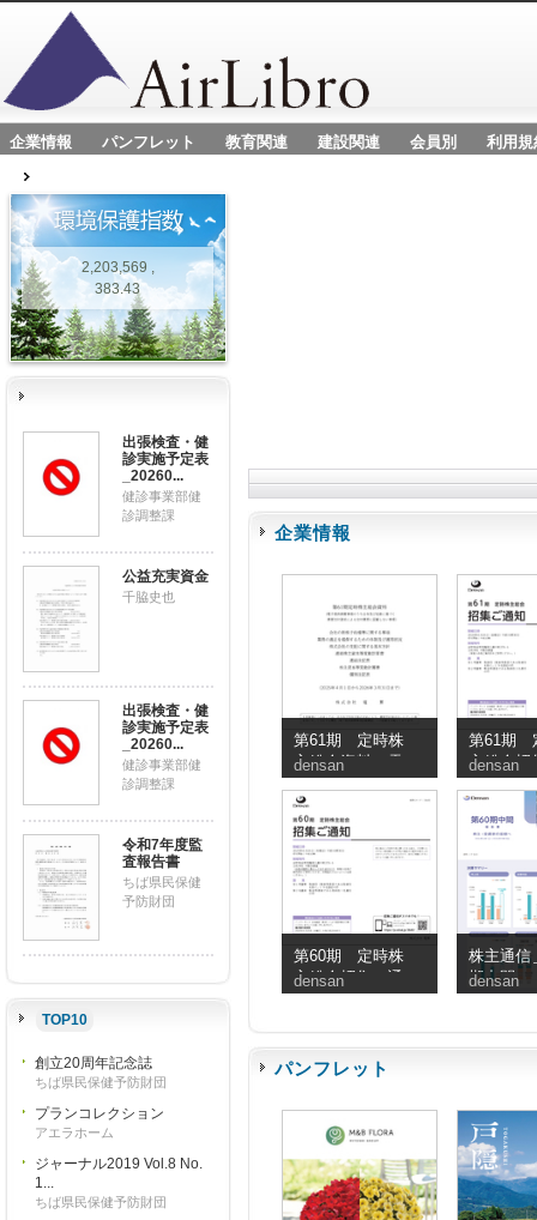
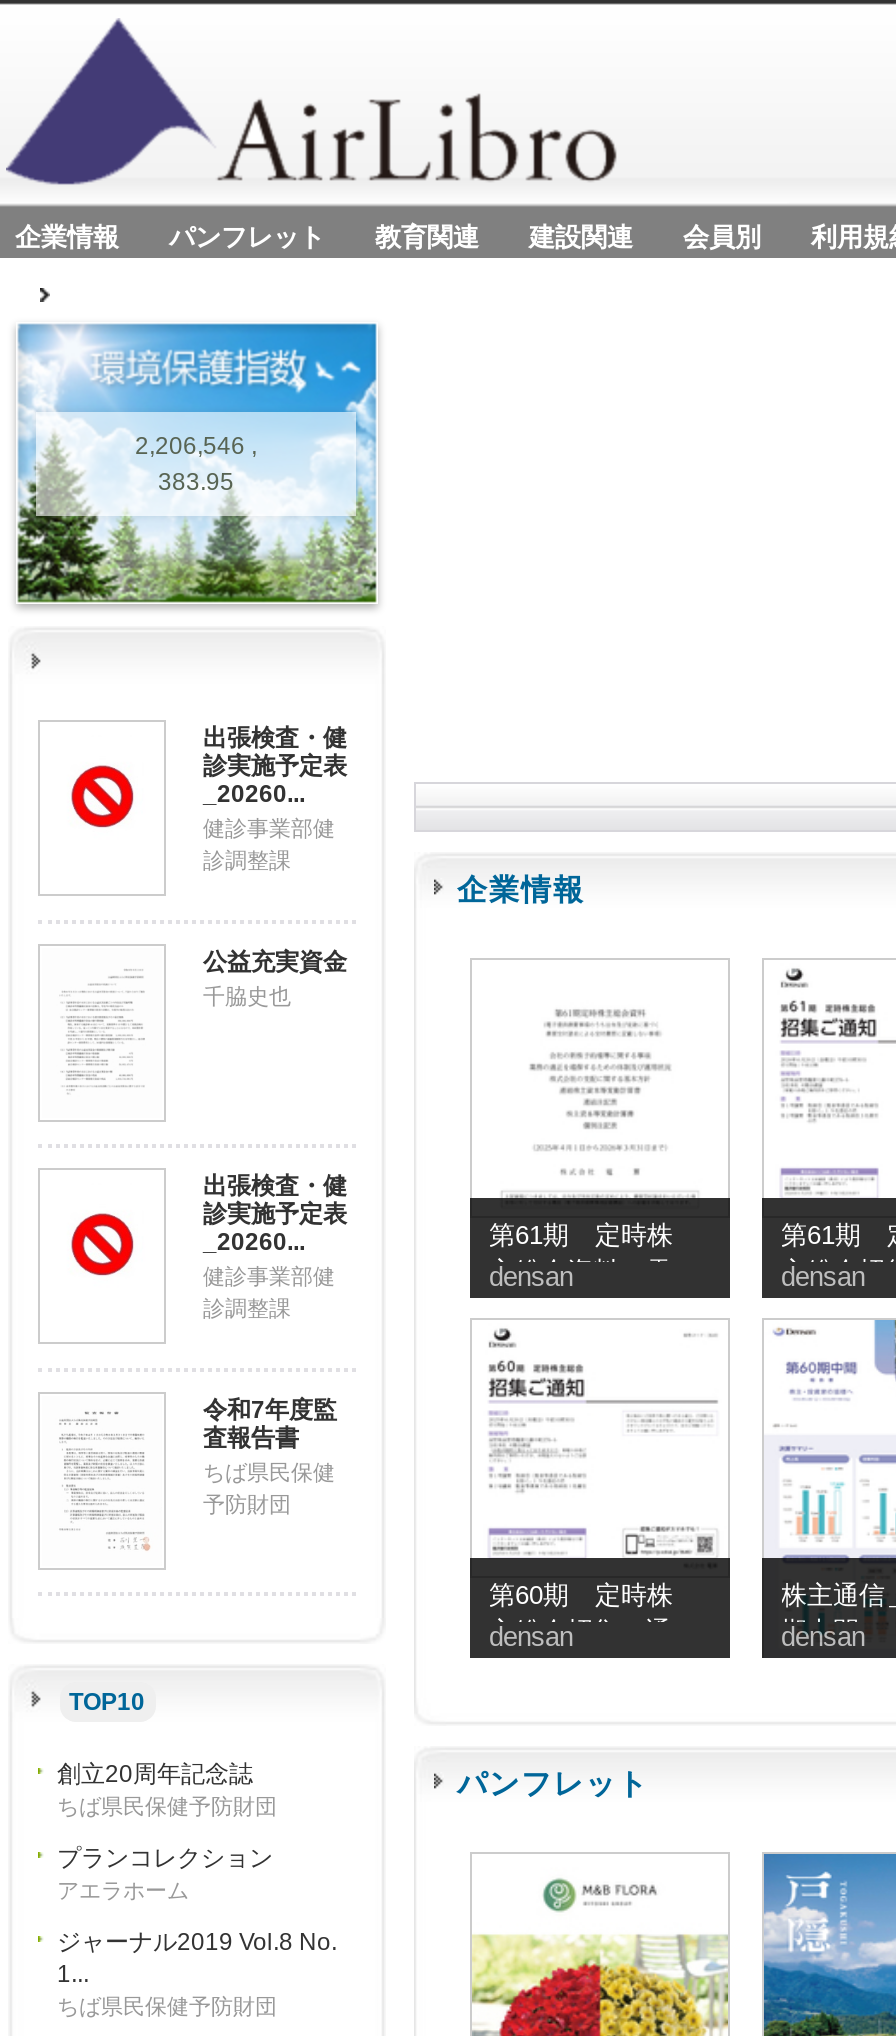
[81,259,154,276] 2,203,569 , -> [135,432,257,460] 2,206,546 ,
[95,280,140,297] 383.43 -> [158,468,234,496] 383.95

